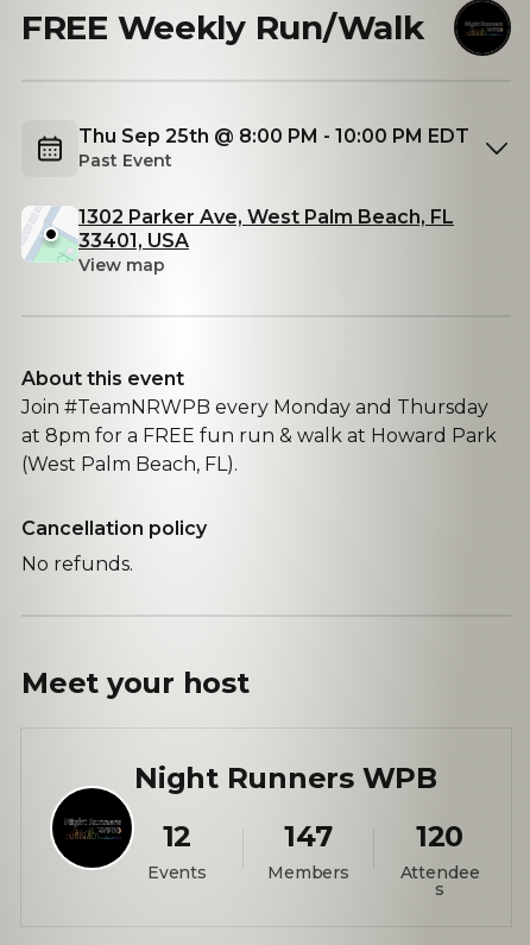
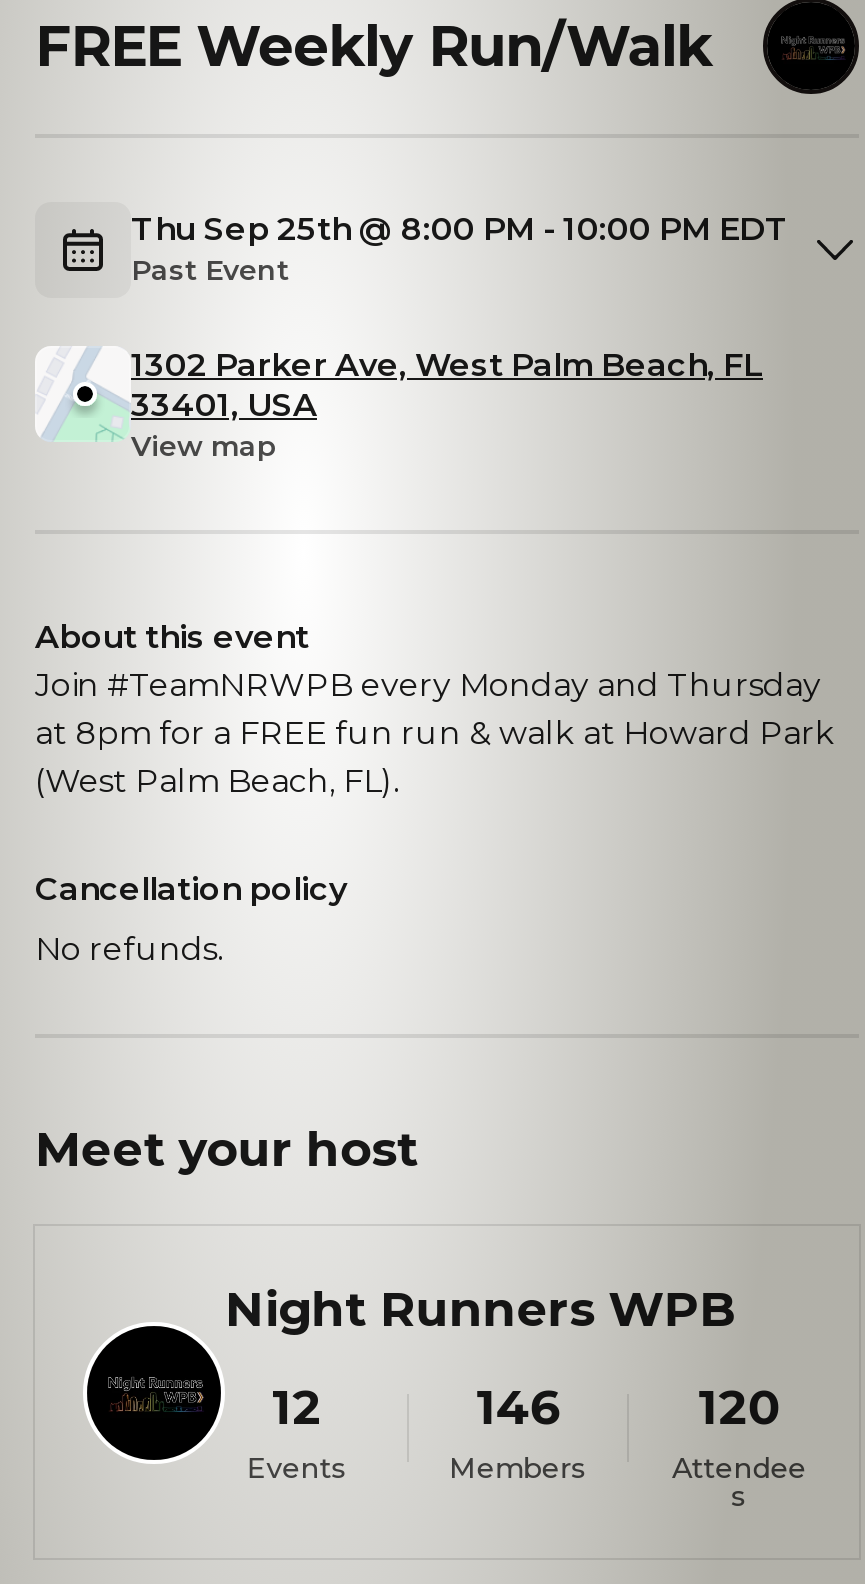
[284,819,332,853] 147 -> [477,1378,559,1436] 146

